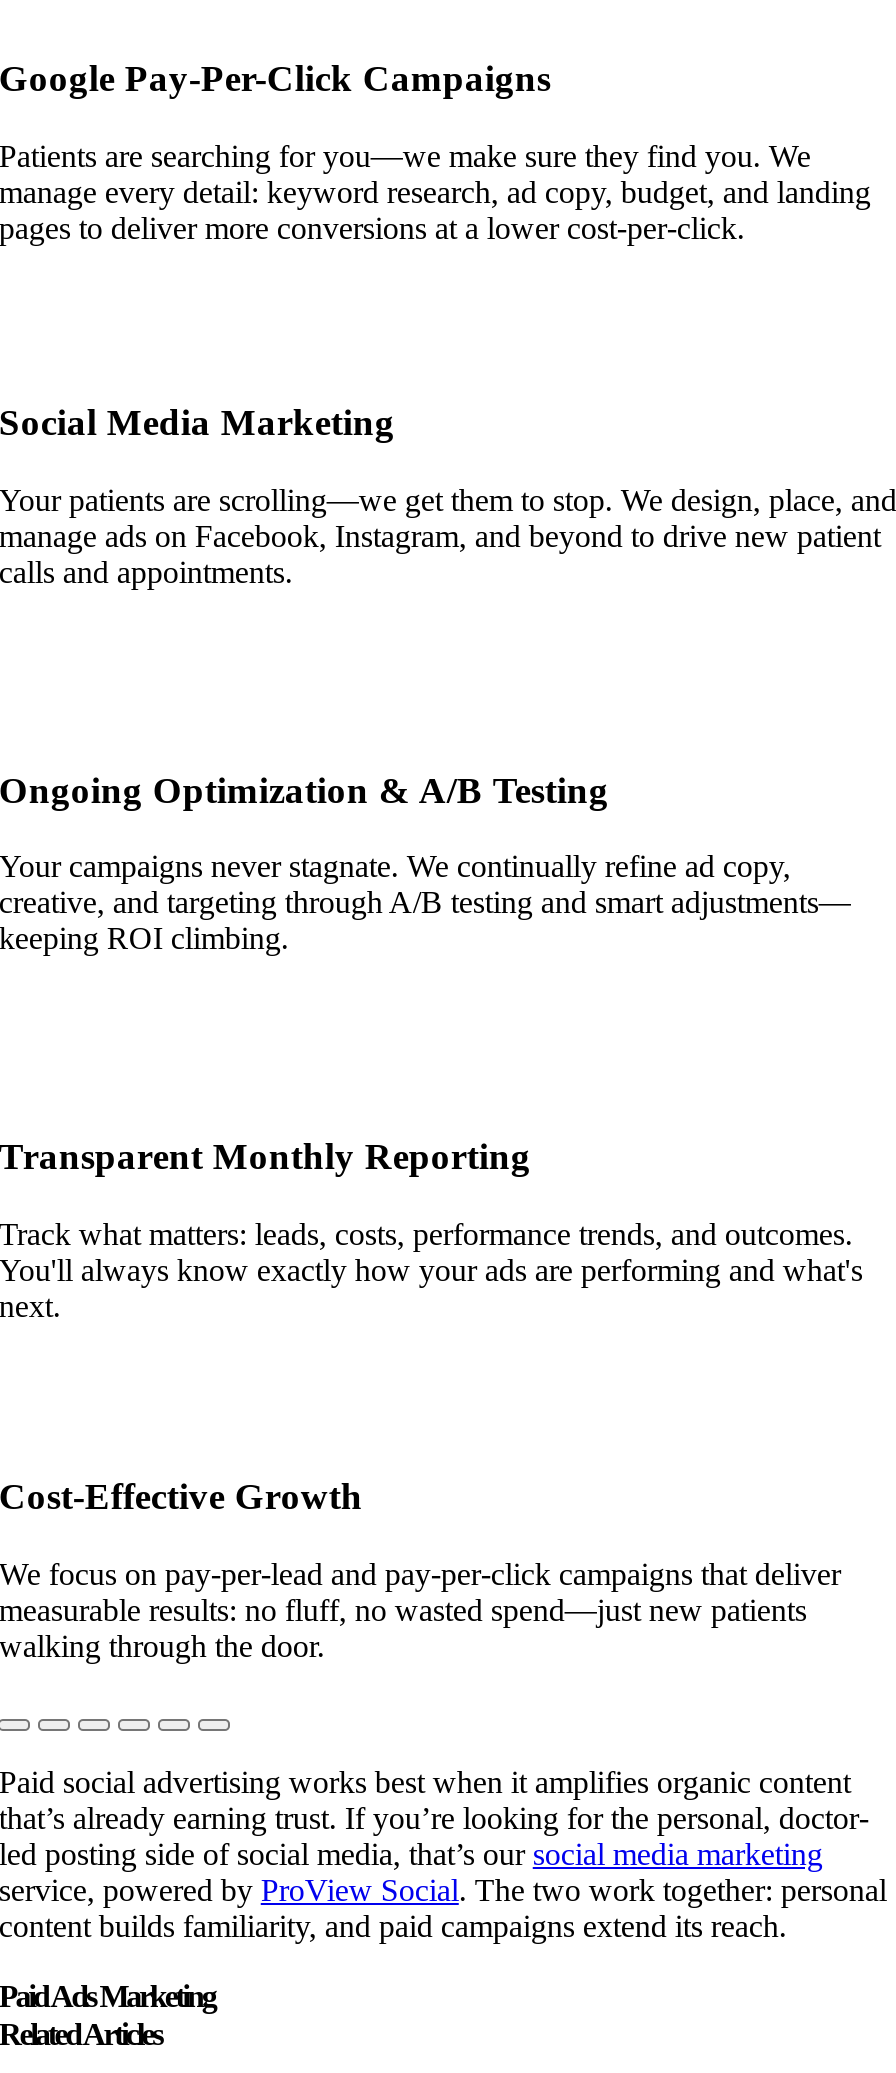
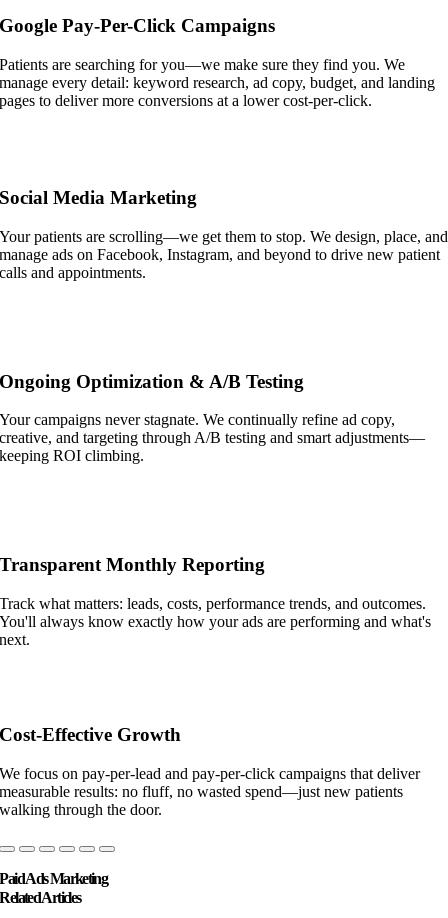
[0,1765,887,1943] Paid social advertising works best when it amplifies organic content | that’s already earning trust. If you’re looking for the personal, doctor- | led posting side of social media, that’s our social media marketing | service, powered by ProView Social. The two work together: personal | content builds familiarity, and paid campaigns extend its reach. -> none

